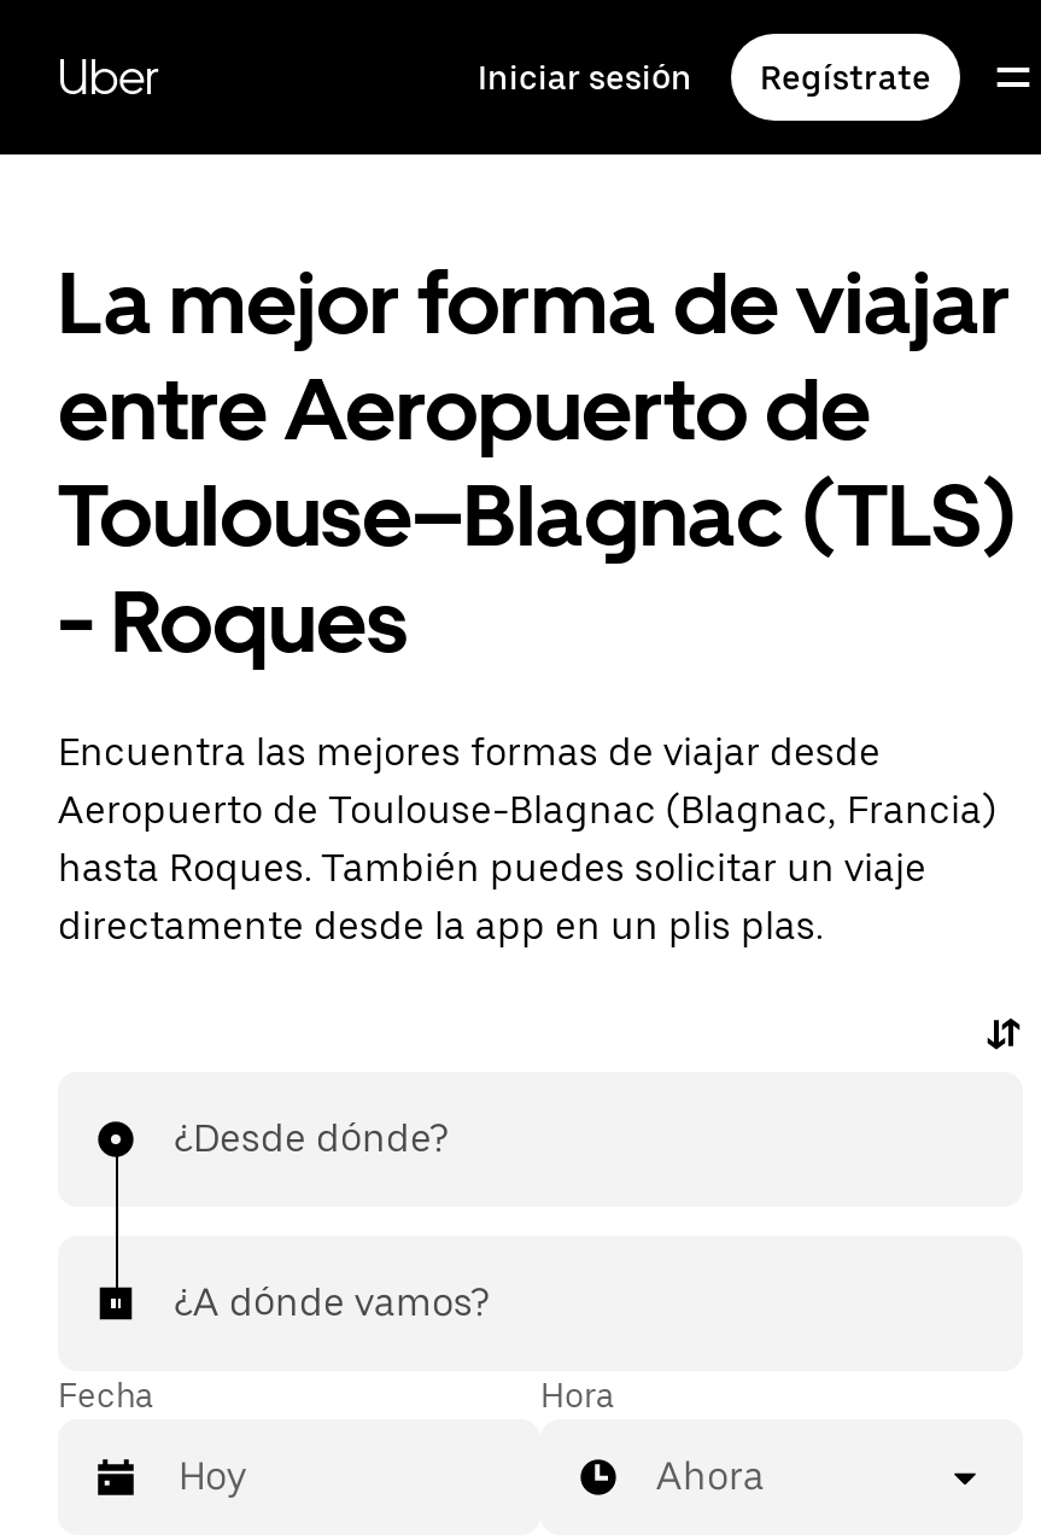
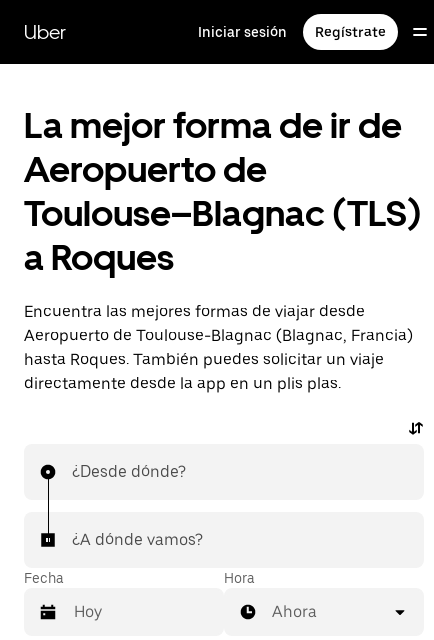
[58,251,1011,461] La mejor forma de viajar | entre Aeropuerto de -> [24,104,402,191] La mejor forma de ir de | Aeropuerto de
[58,570,408,673] - Roques -> [24,236,174,279] a Roques

